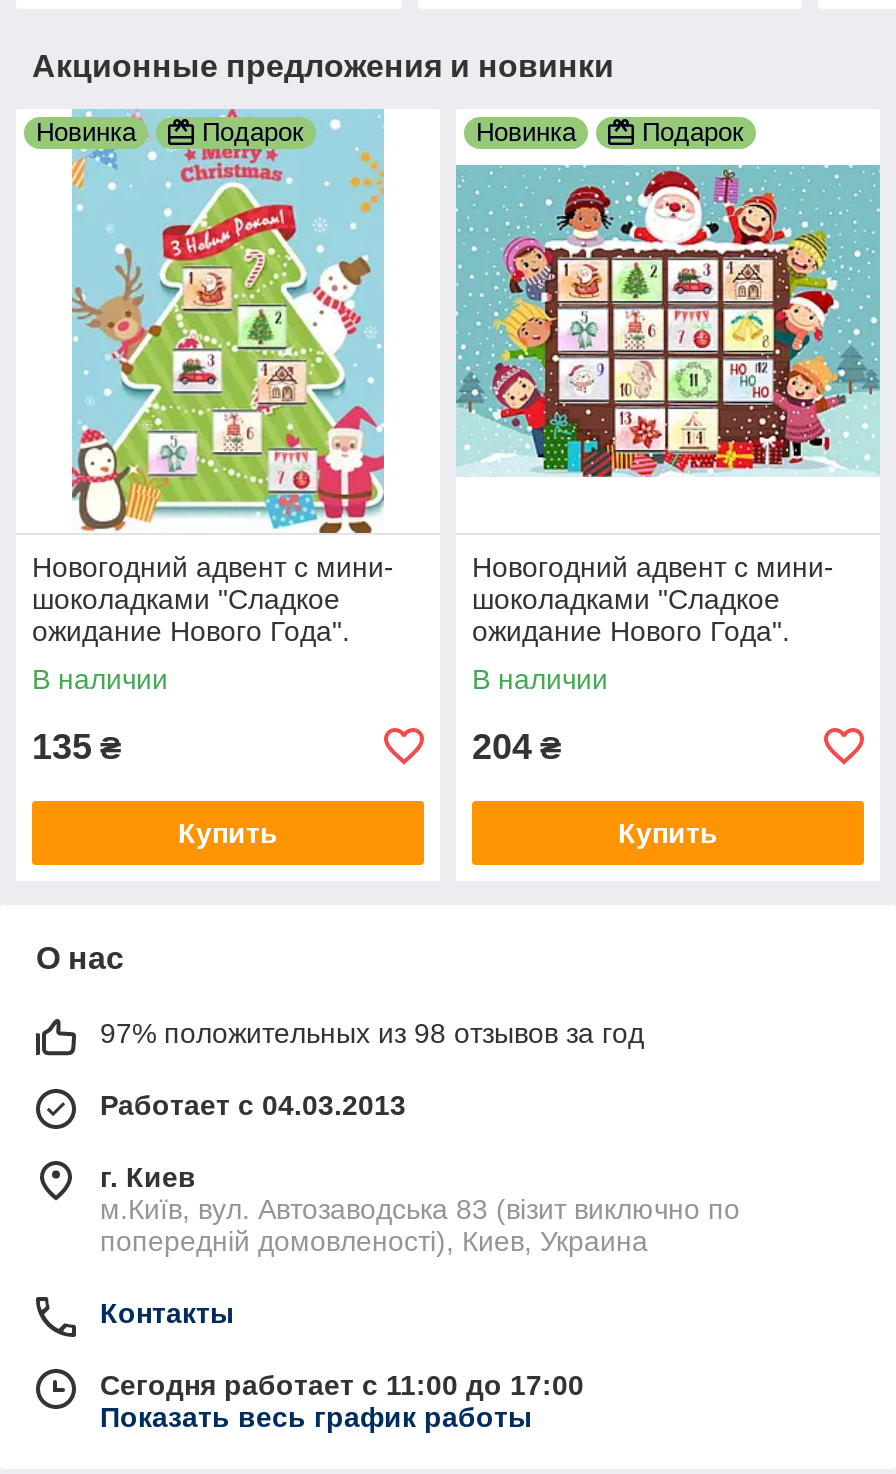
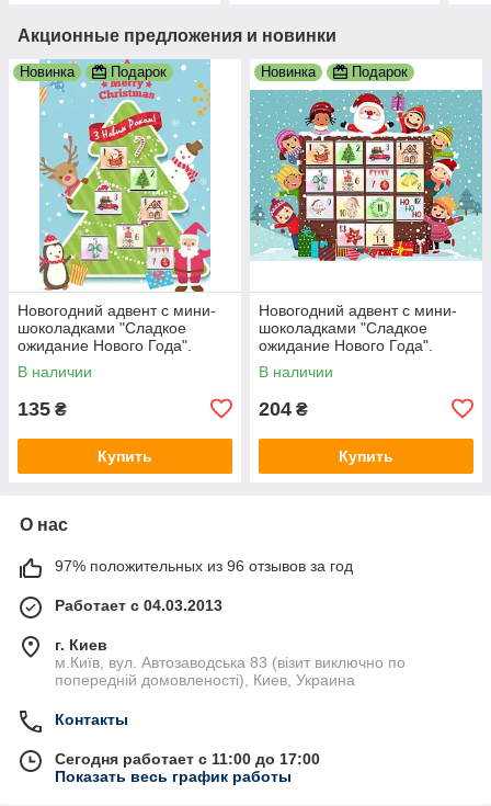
[100,1017,644,1049] 97% положительных из 98 отзывов за год -> [55,557,353,574] 97% положительных из 96 отзывов за год

